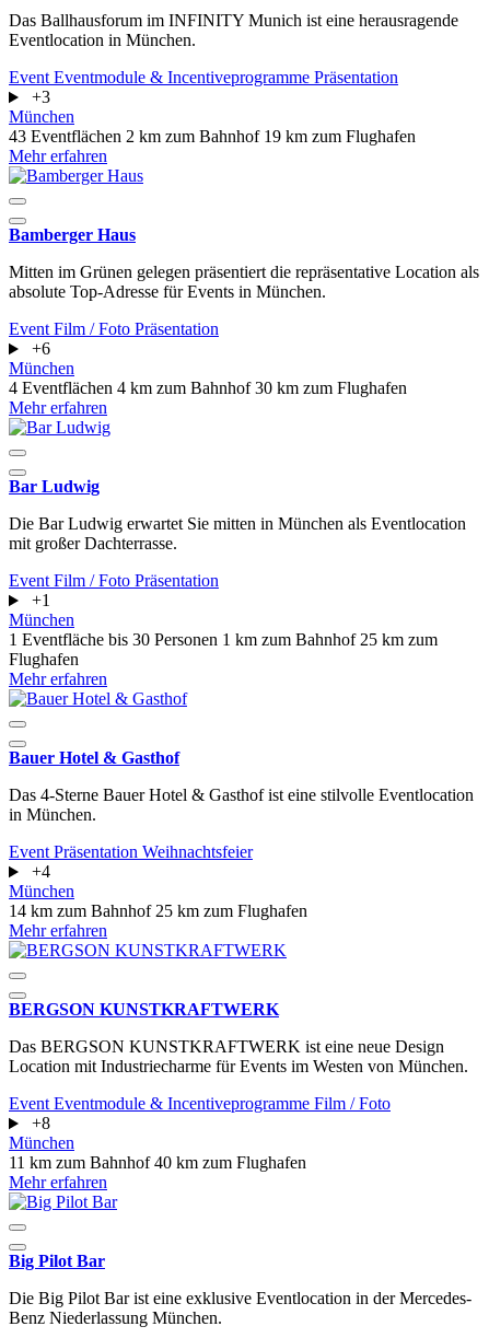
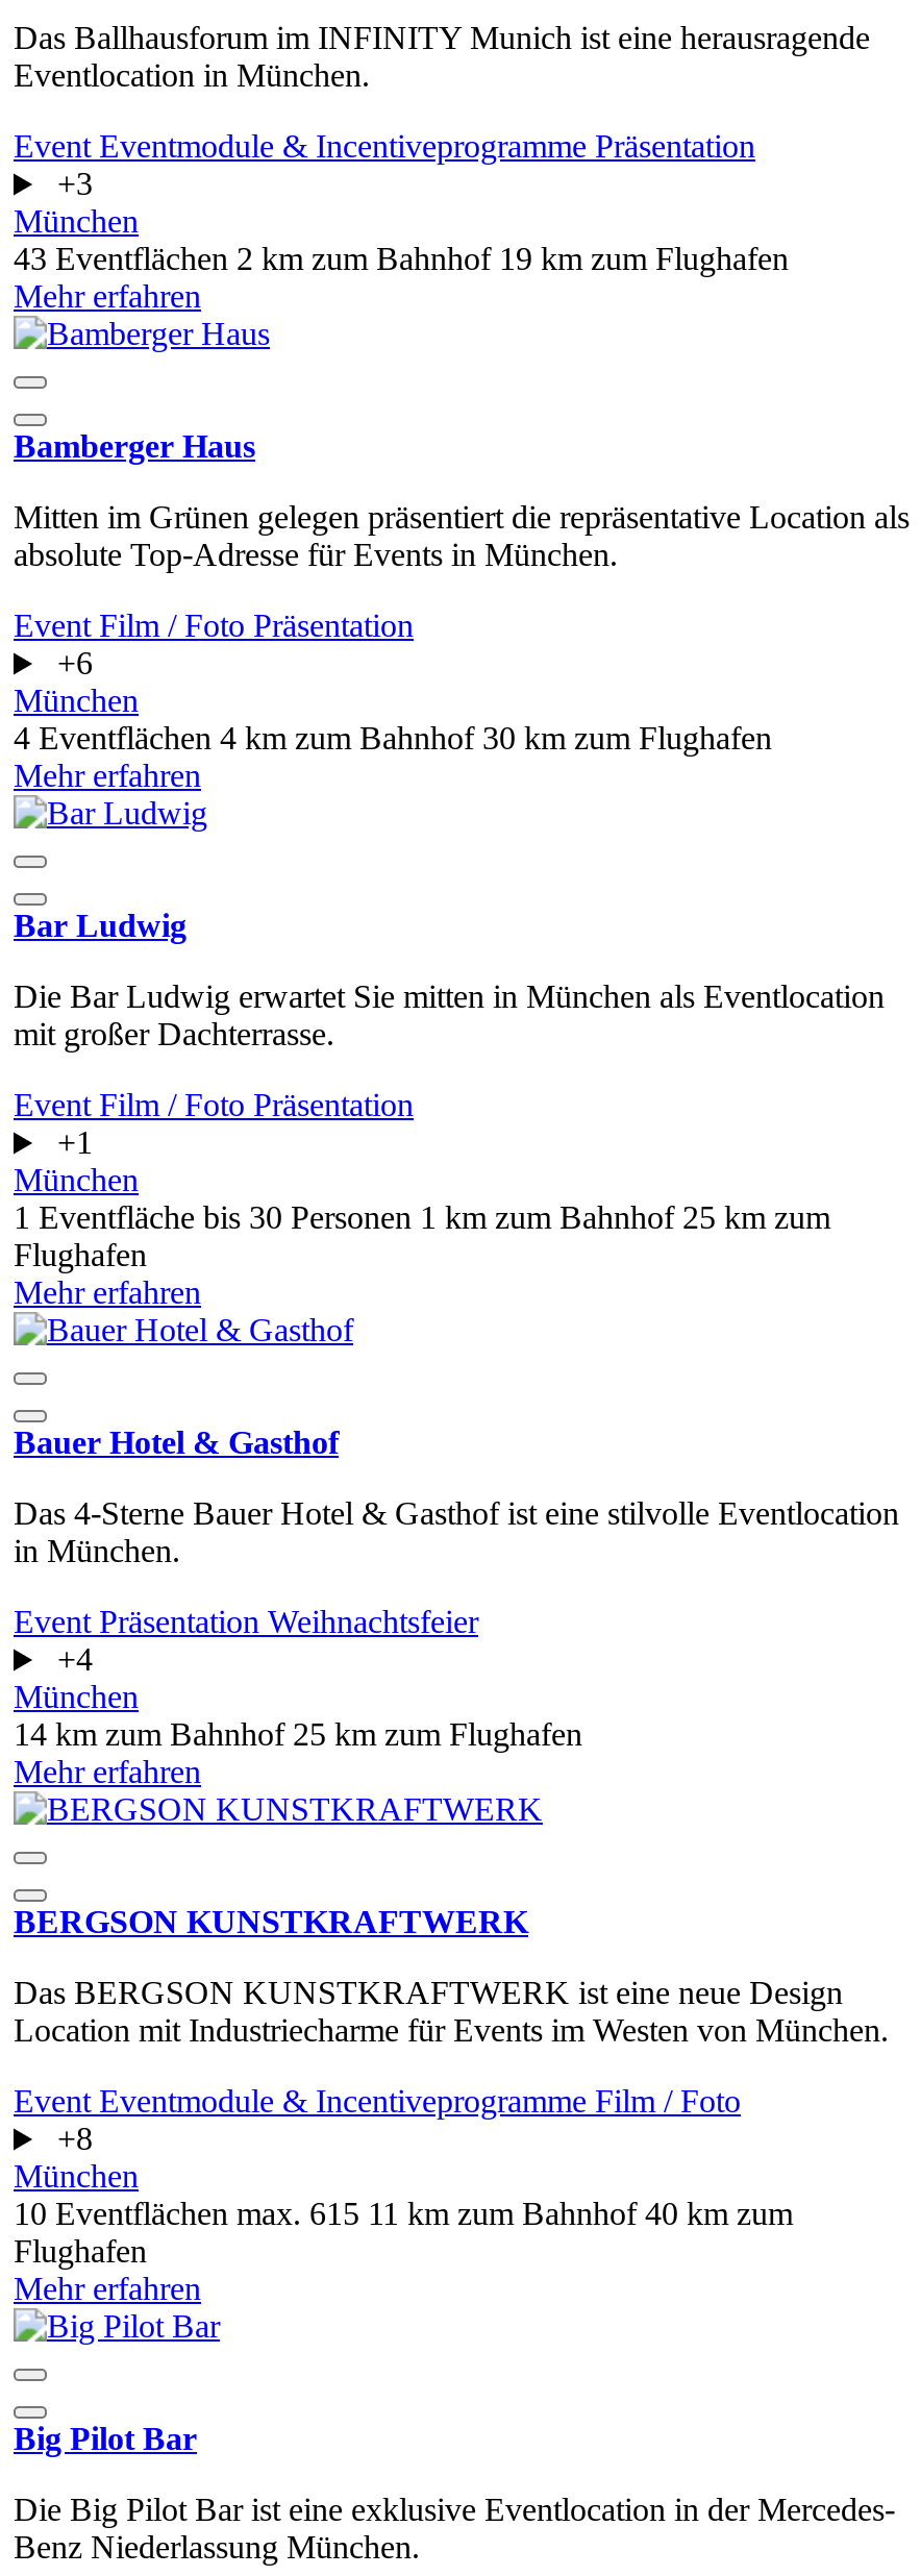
[9,1153,306,1172] 11 km zum Bahnhof 40 km zum Flughafen -> [14,2196,793,2269] 10 Eventflächen max. 615 11 km zum Bahnhof 40 km zum | Flughafen

